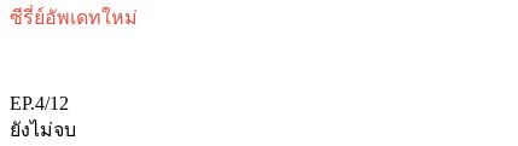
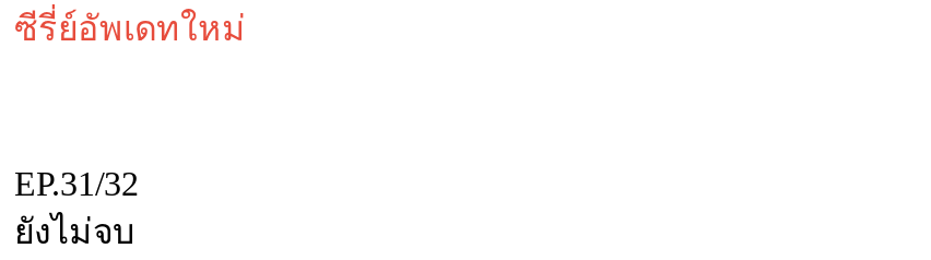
[10,93,69,114] EP.4/12 -> [14,165,139,203] EP.31/32

